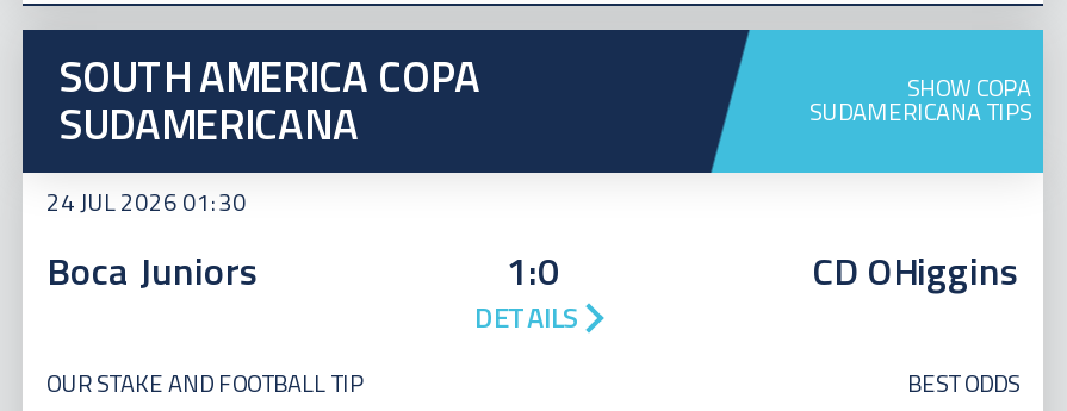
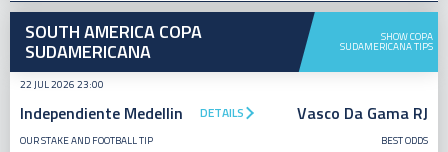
[46,185,559,299] 24 JUL 2026 01:30 | Boca Juniors | 1:0 -> [20,77,183,125] 22 JUL 2026 23:00 | Independiente Medellin
[812,242,1019,299] CD OHiggins -> [297,101,428,125] Vasco Da Gama RJ

